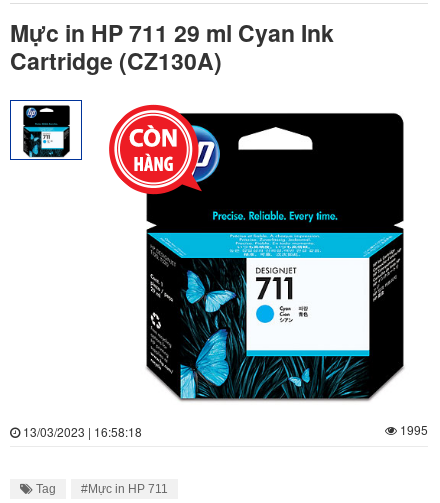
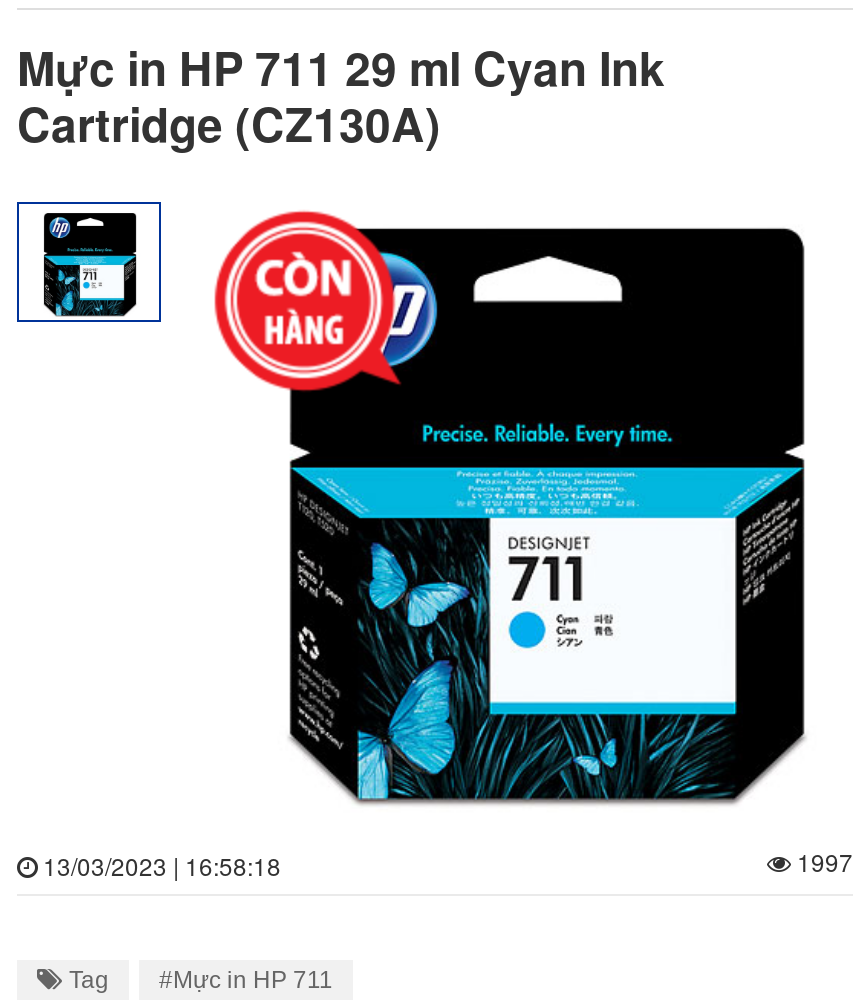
[397,421,428,438] 1995 -> [791,844,853,878] 1997

